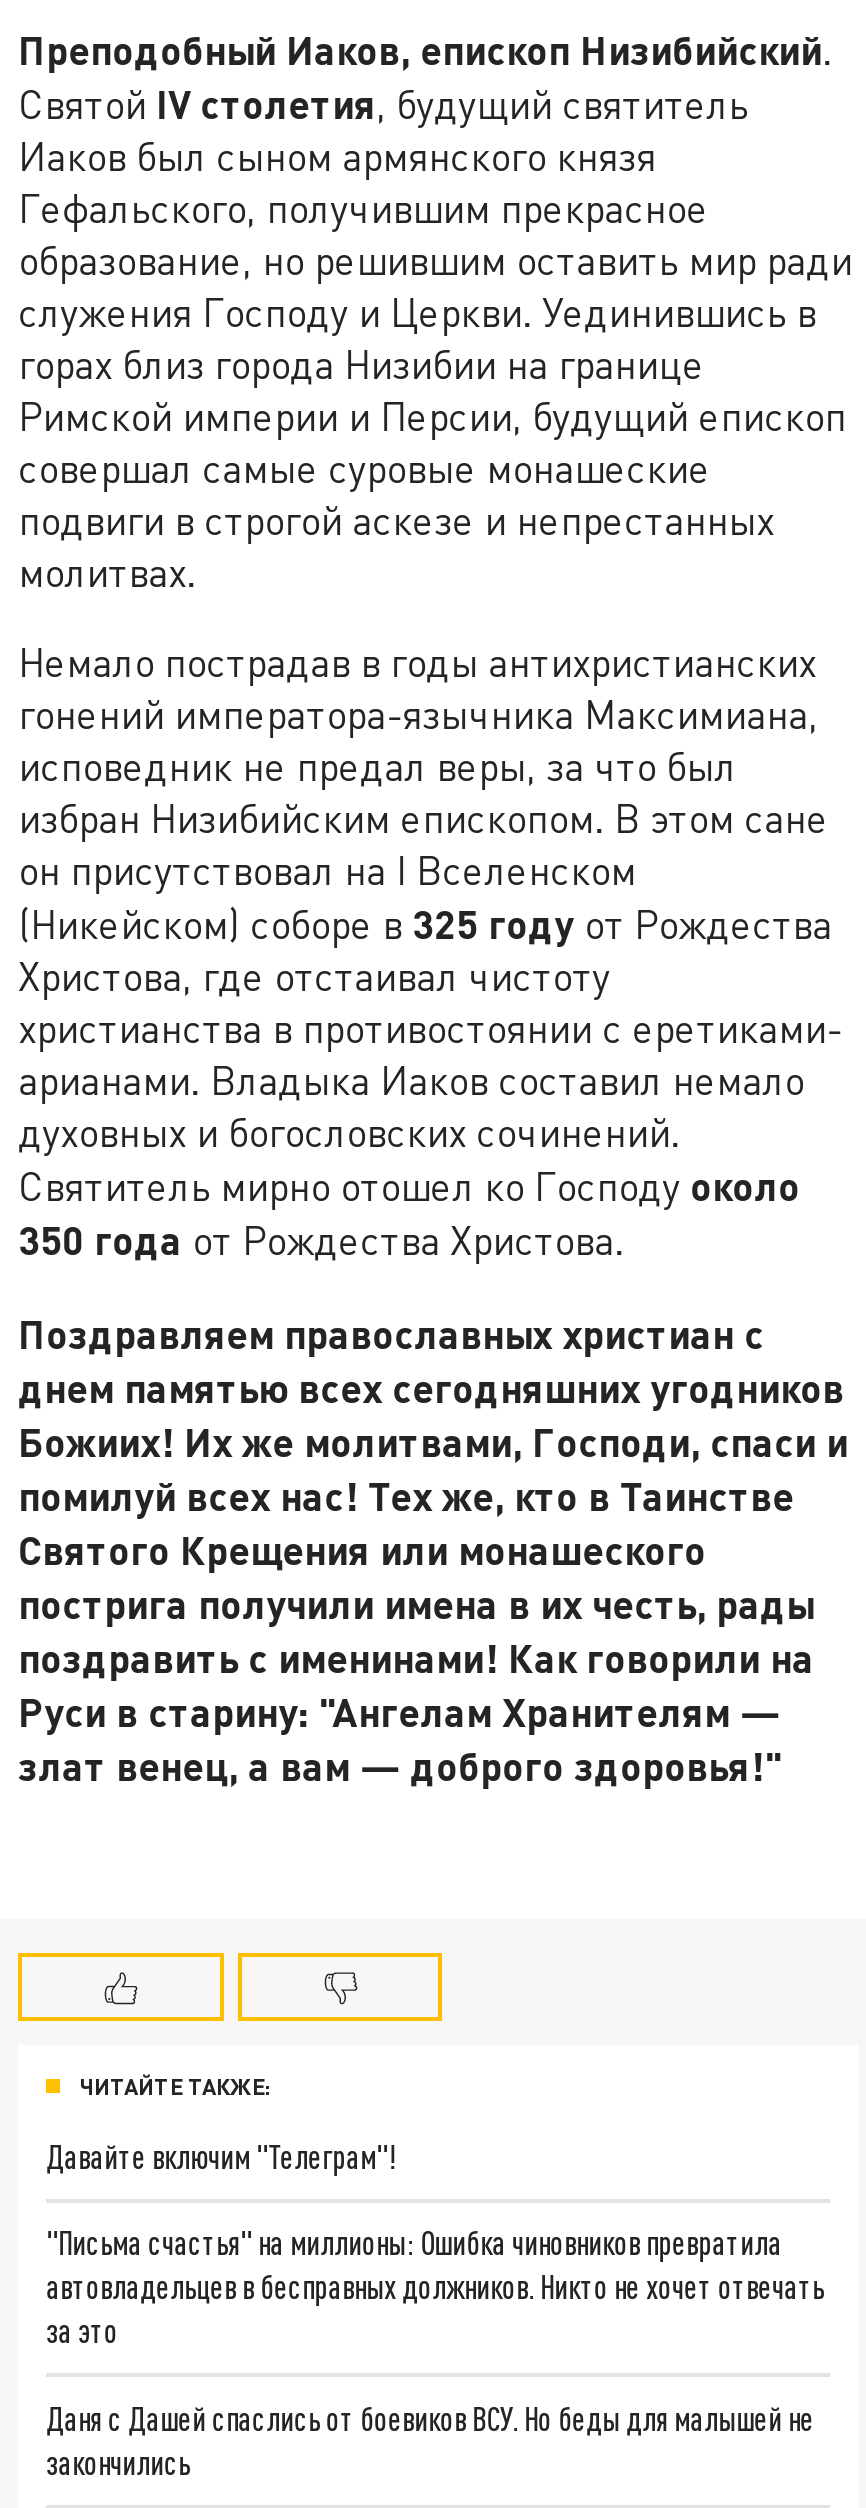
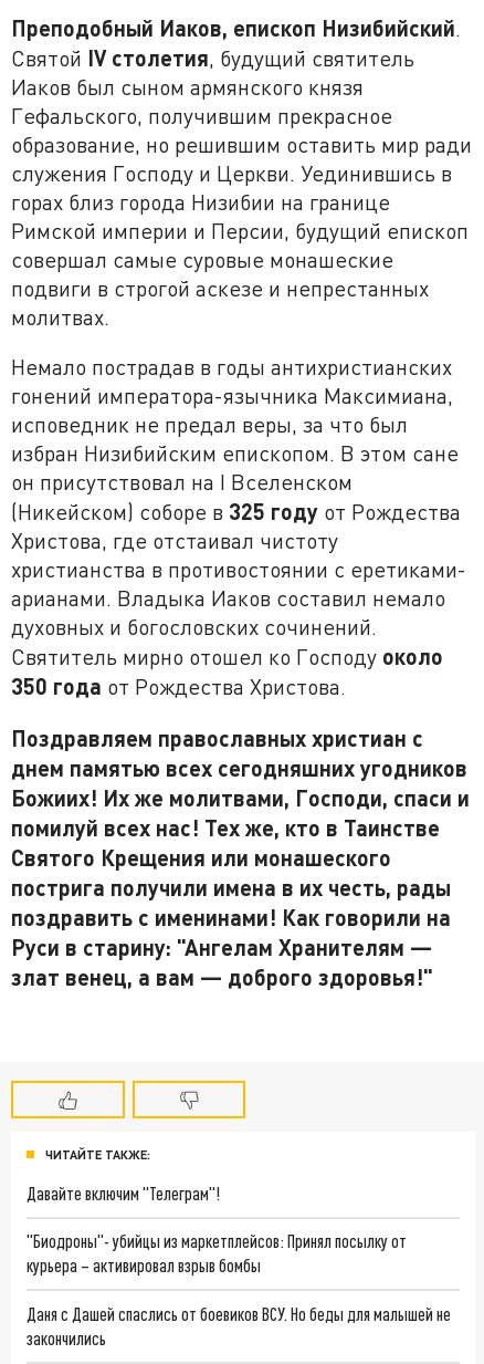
[46,2224,824,2350] "Письма счастья" на миллионы: Ошибка чиновников превратила | автовладельцев в бесправных должников. Никто не хочет отвечать | за это -> [27,1231,407,1276] "Биодроны"- убийцы из маркетплейсов: Принял посылку от | курьера – активировал взрыв бомбы

